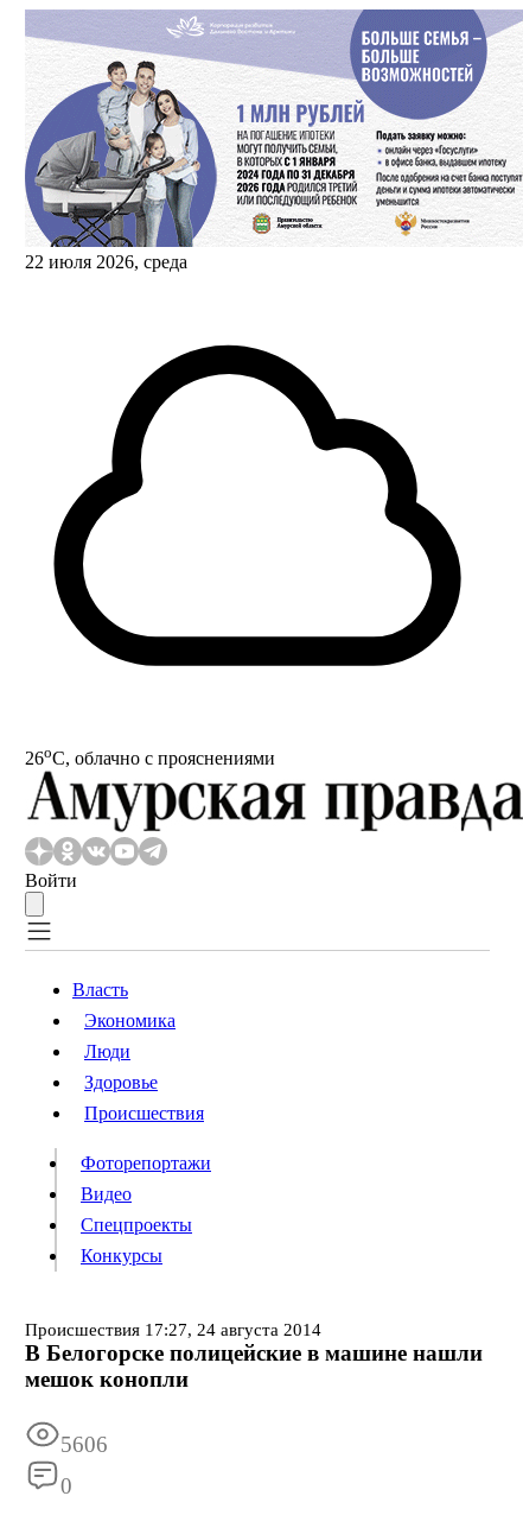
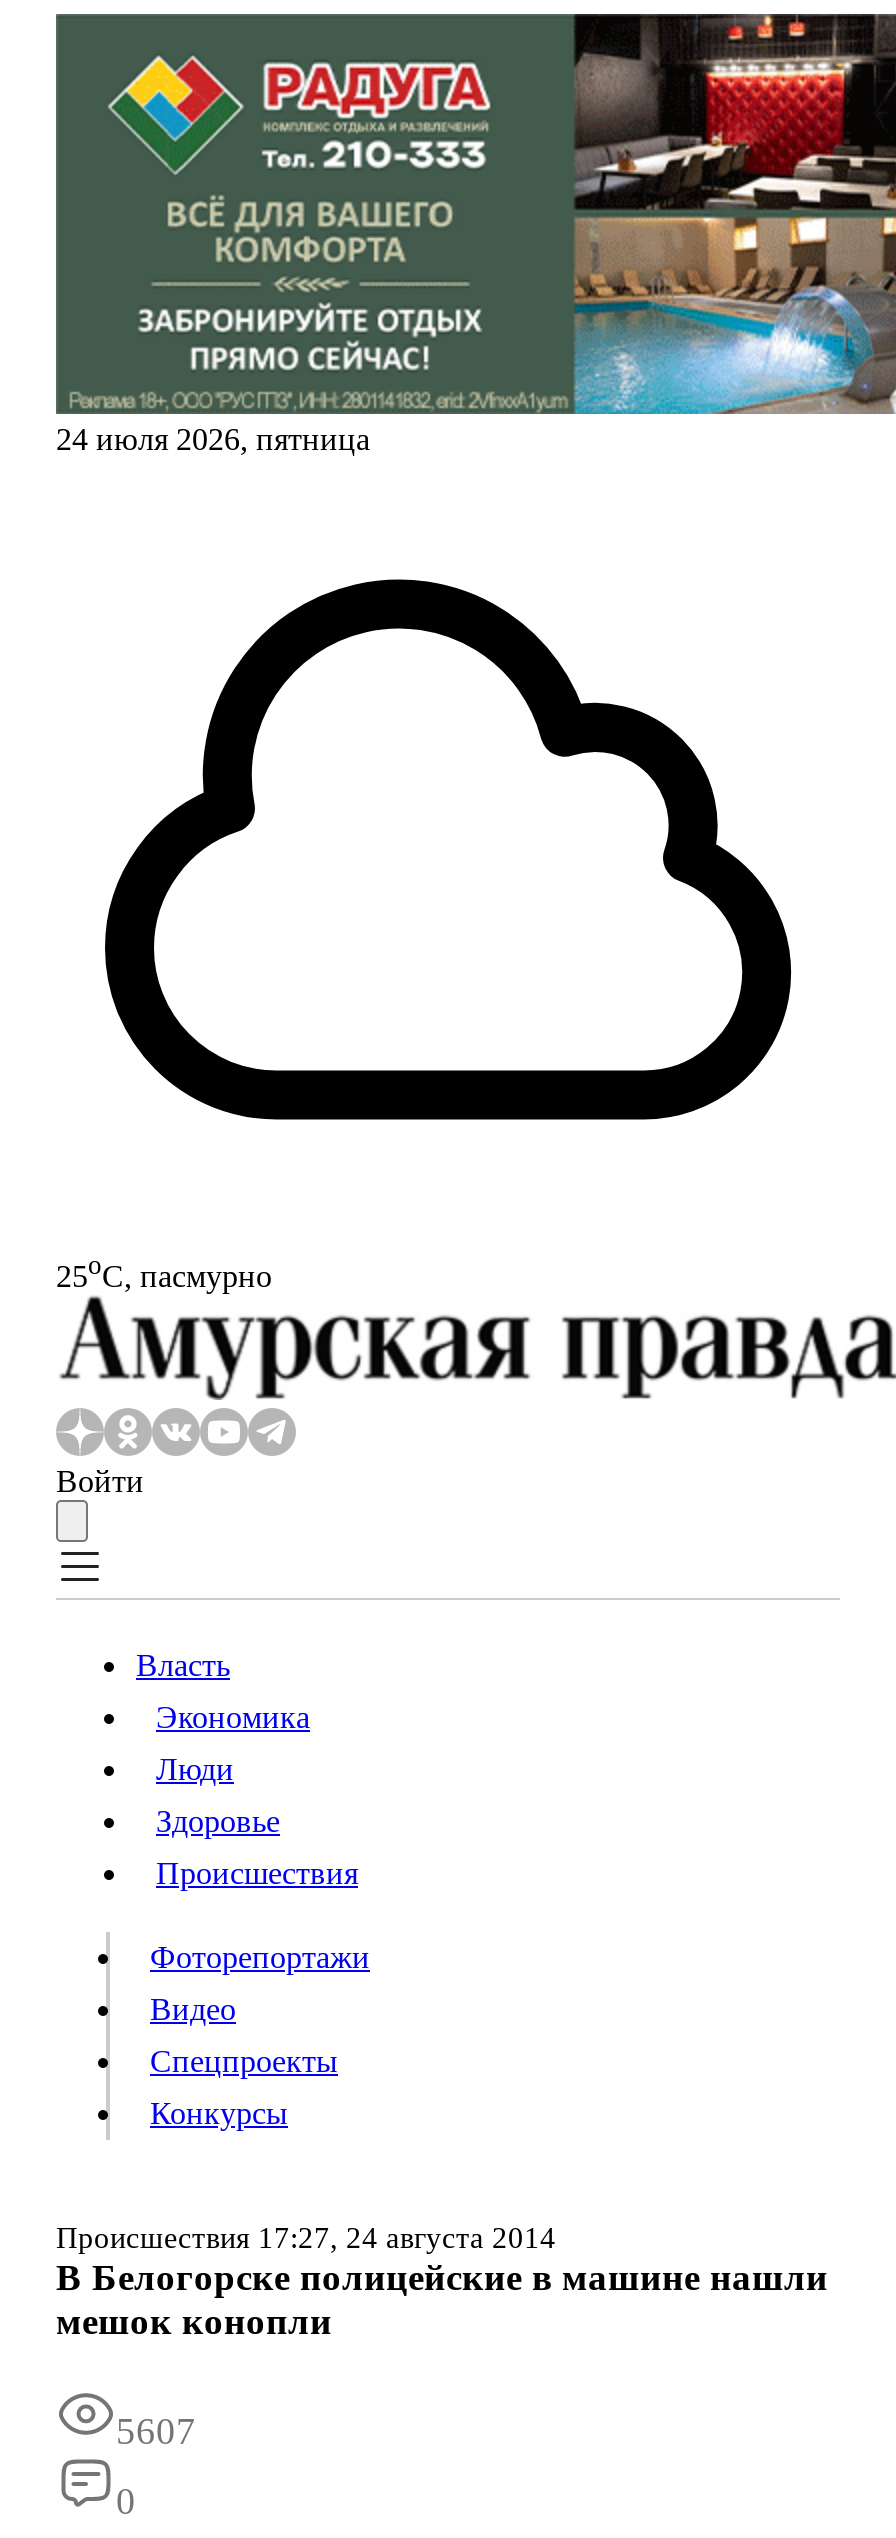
[25,8,519,272] [image] | 22 июля 2026, среда -> [54,12,890,456] [image] | 24 июля 2026, пятница
[25,743,275,769] 26oС, облачно с прояснениями -> [56,1250,272,1293] 25oС, пасмурно
[60,1432,108,1457] 5606 -> [116,2411,196,2453] 5607

